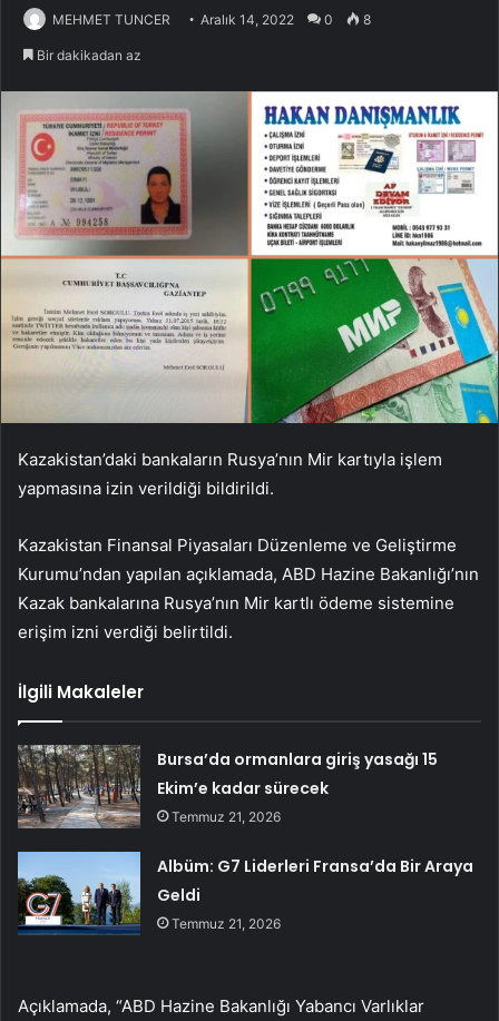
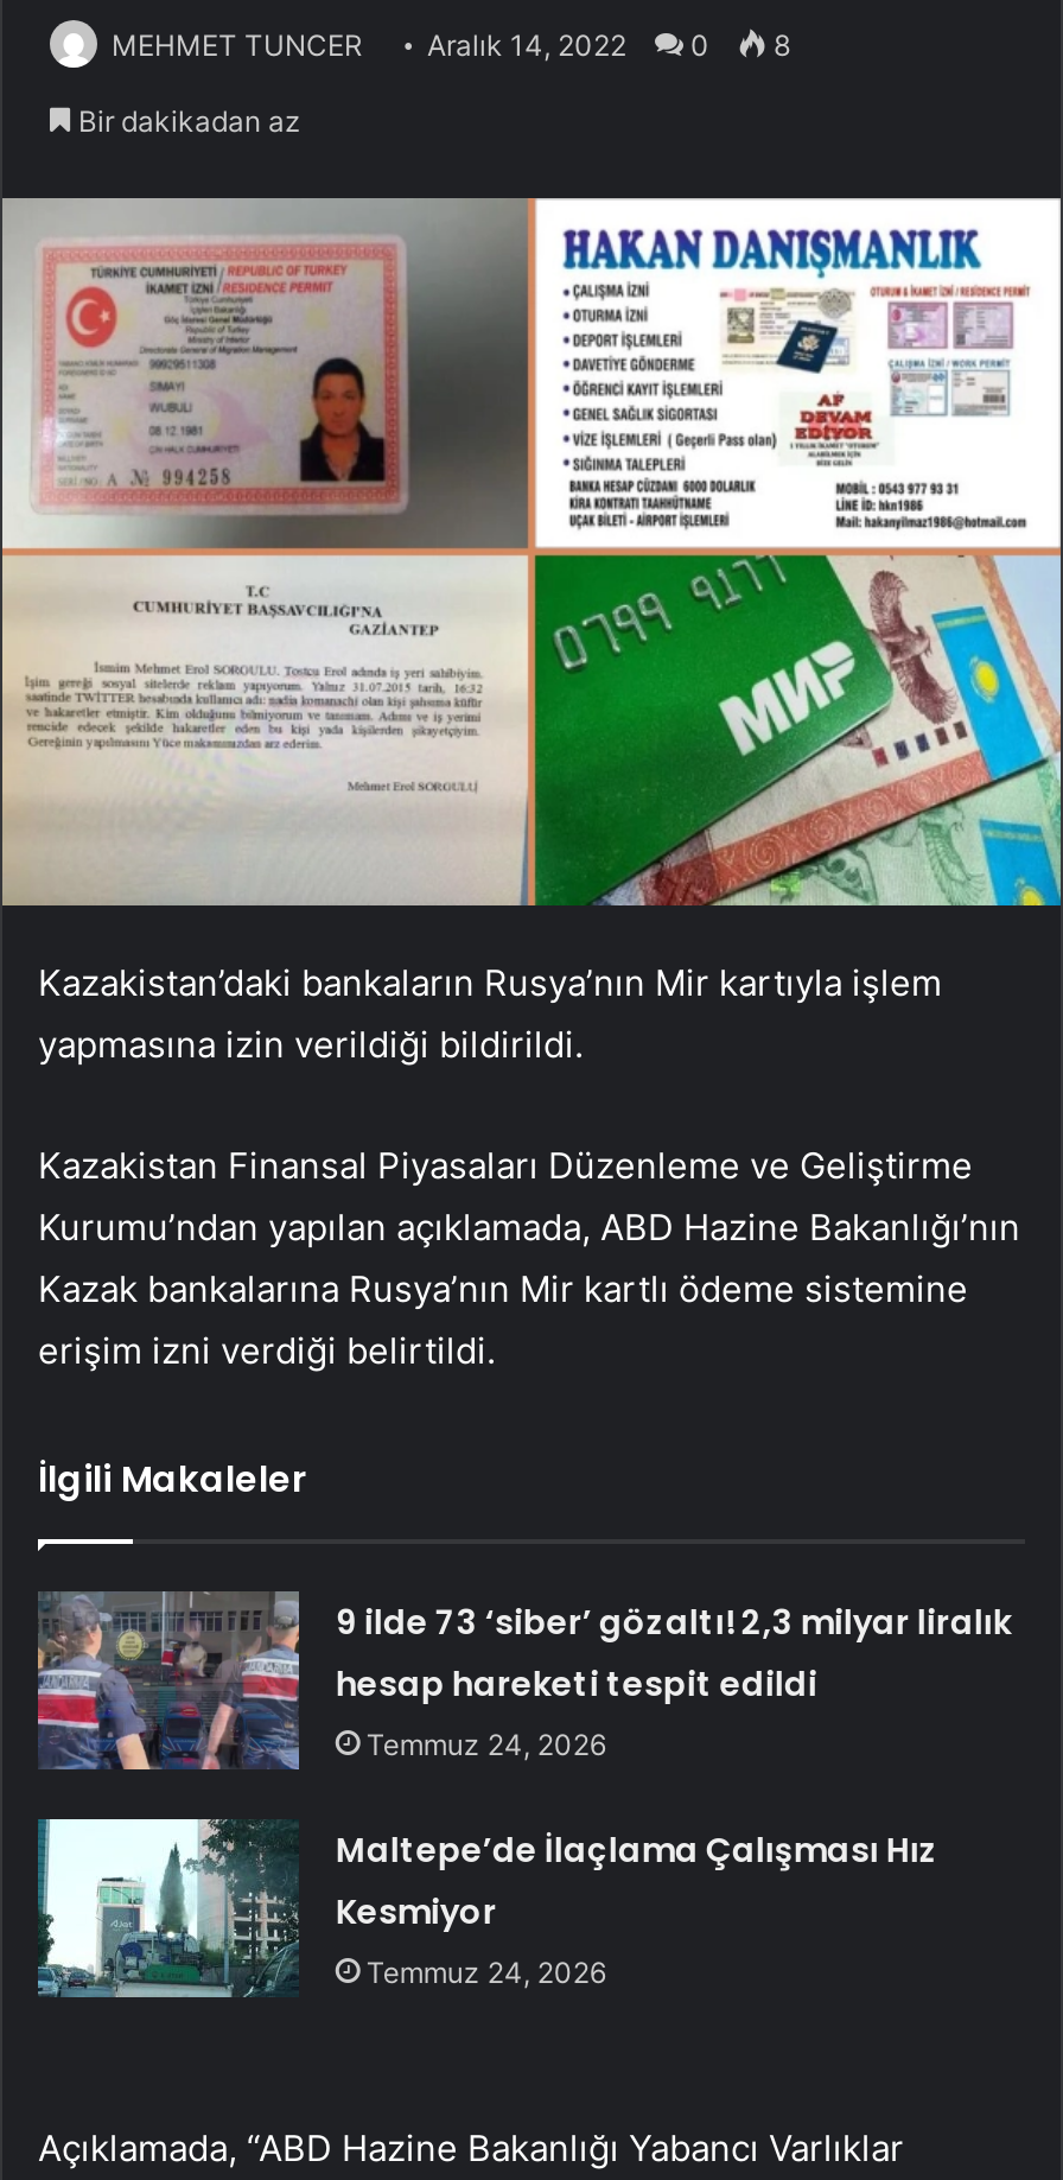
[18,745,438,829] [image] | Bursa’da ormanlara giriş yasağı 15 | Ekim’e kadar sürecek | Temmuz 21, 2026 -> [36,1591,1012,1769] [image] | 9 ilde 73 ‘siber’ gözaltı! 2,3 milyar liralık | hesap hareketi tespit edildi | Temmuz 24, 2026
[17,851,474,935] [image] | Albüm: G7 Liderleri Fransa’da Bir Araya | Geldi | Temmuz 21, 2026 -> [36,1819,938,2000] [image] | Maltepe’de İlaçlama Çalışması Hız | Kesmiyor | Temmuz 24, 2026

